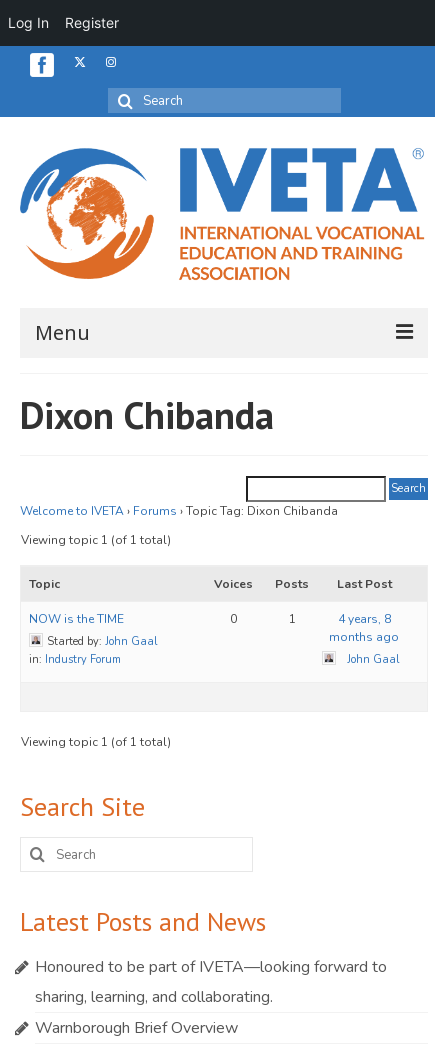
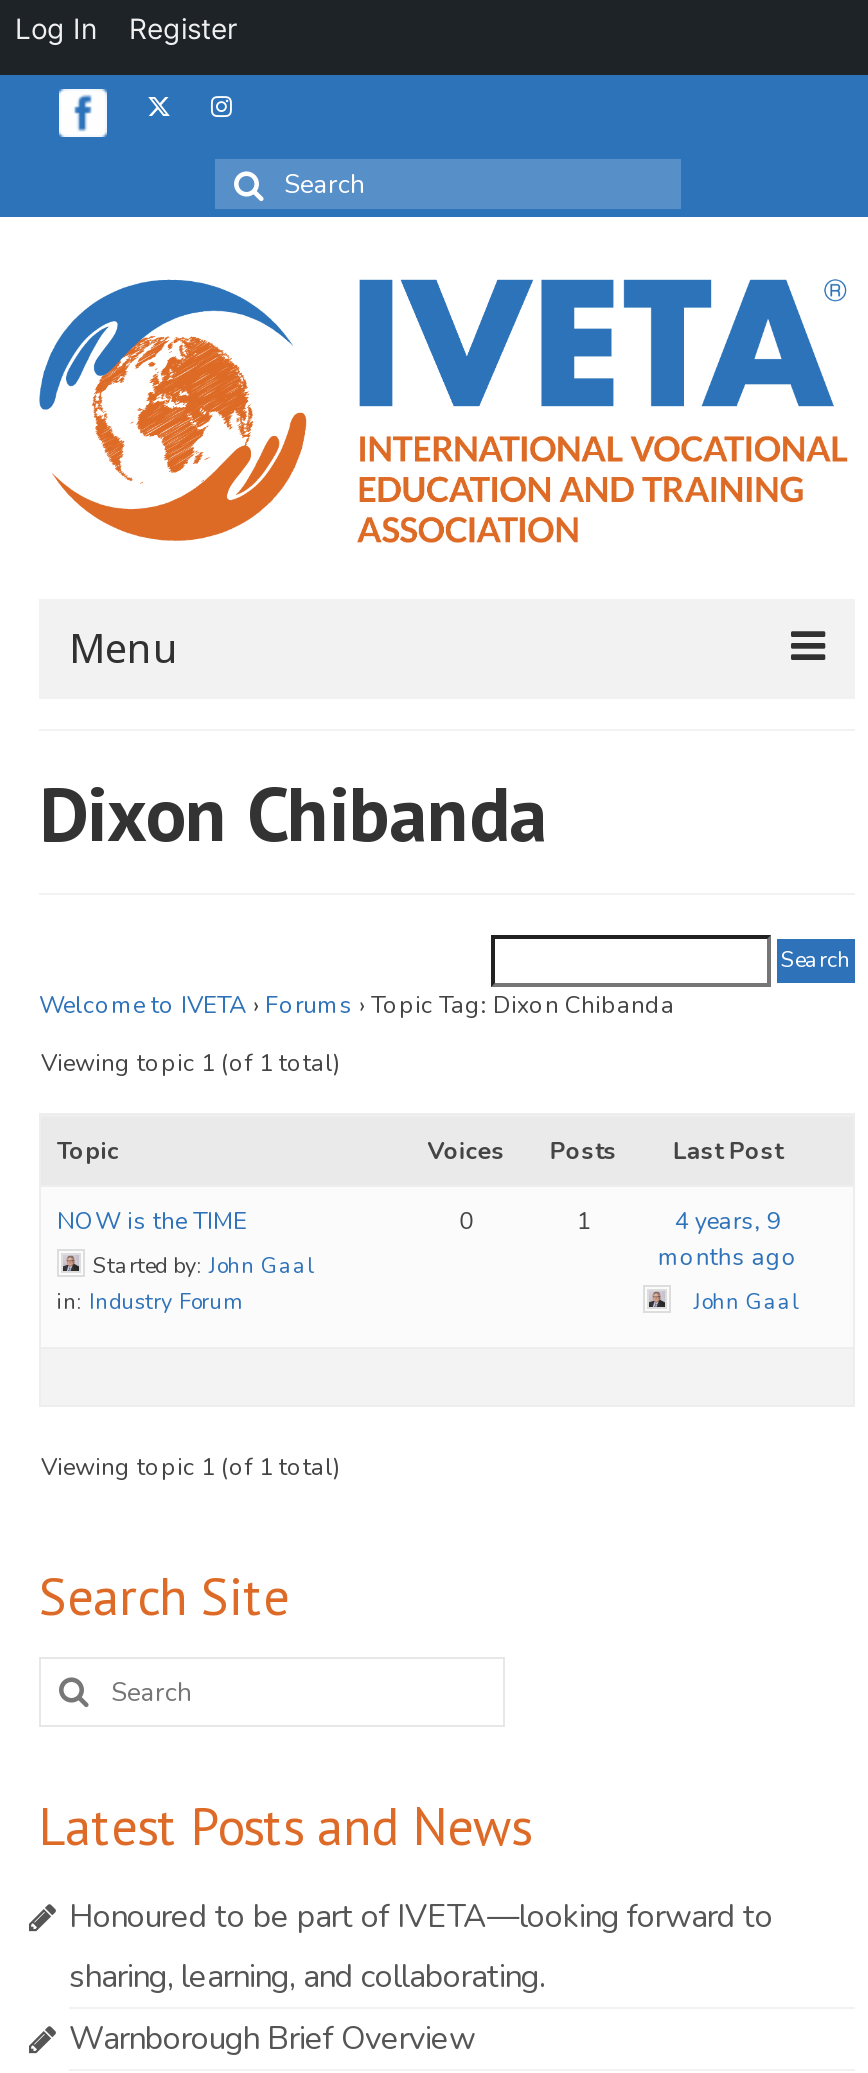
[338,611,391,627] 4 years, 8 -> [675,1205,781,1237] 4 years, 9

